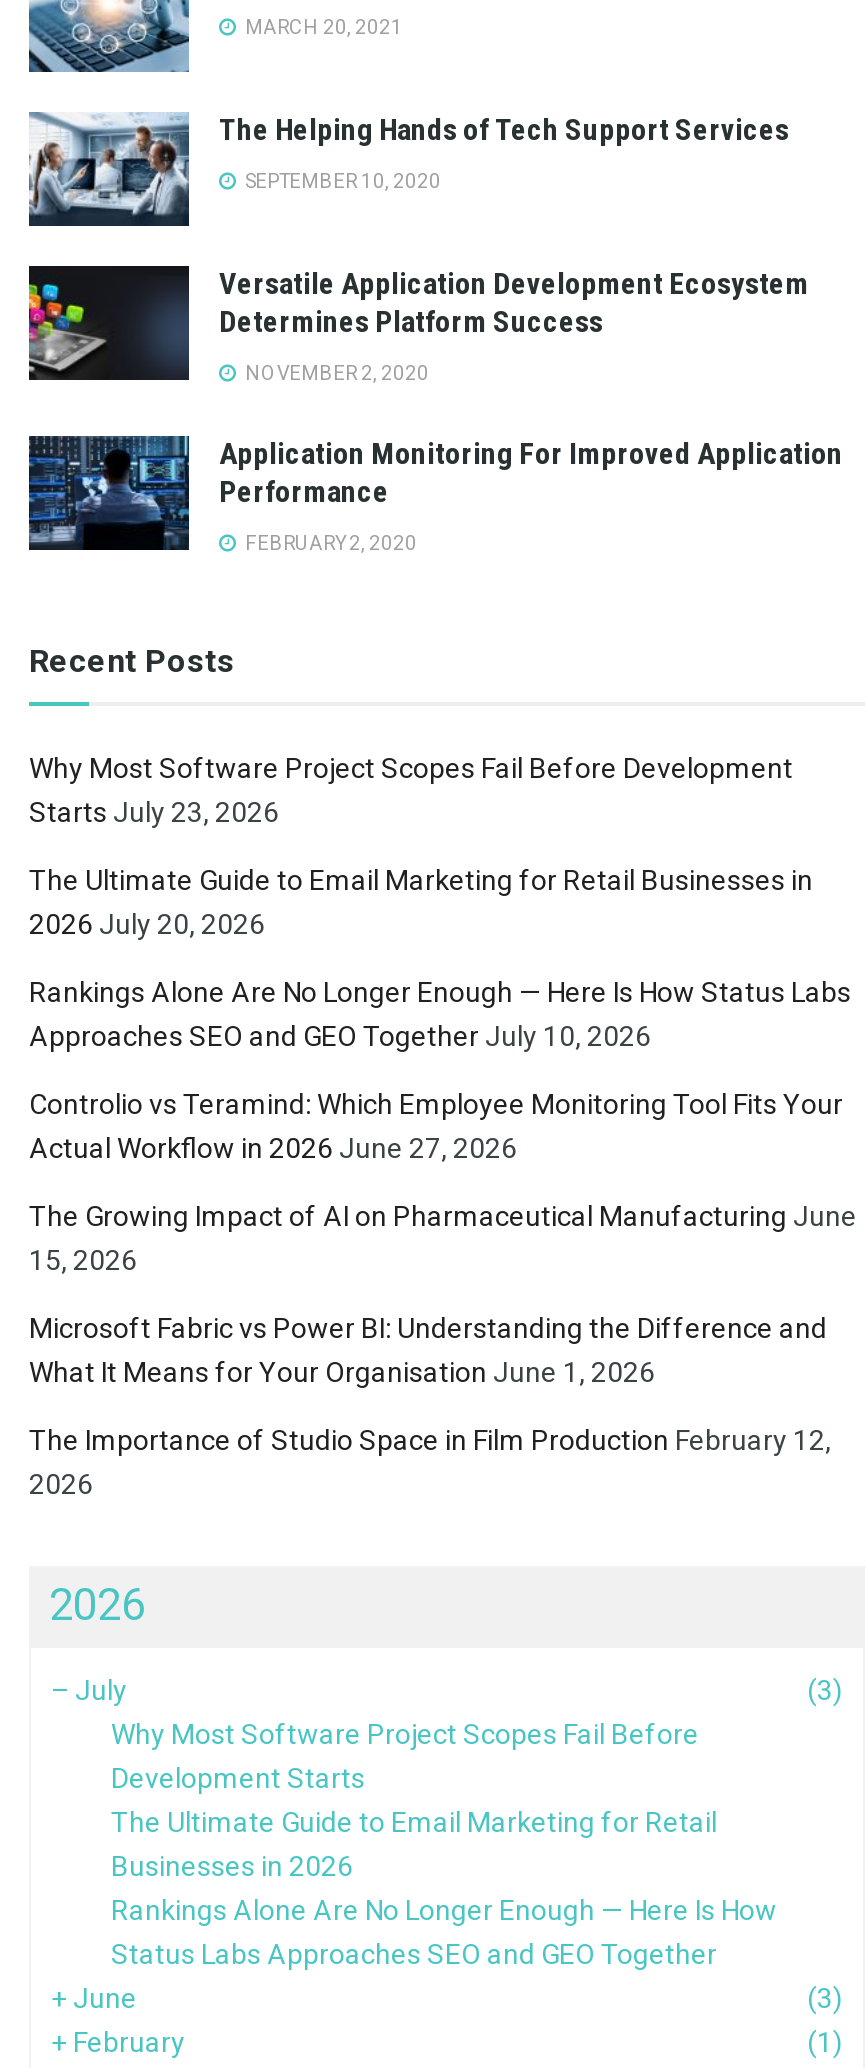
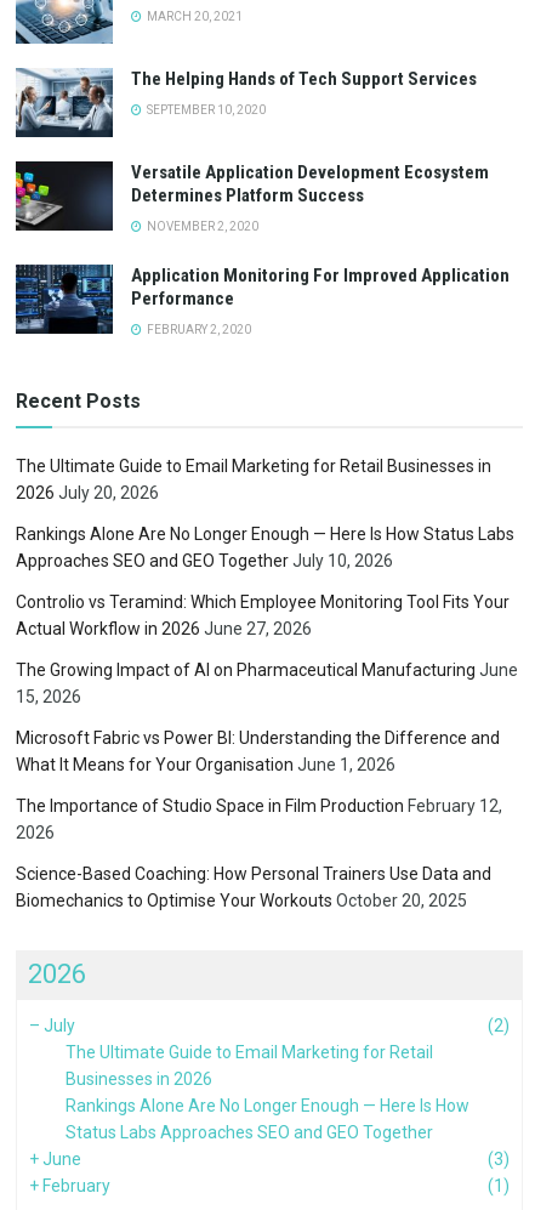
[29,752,793,828] Why Most Software Project Scopes Fail Before Development | Starts July 23, 2026 -> none
none -> [16,864,491,910] Science-Based Coaching: How Personal Trainers Use Data and | Biomechanics to Optimise Your Workouts October 20, 2025
[111,1674,843,1794] (3) | Why Most Software Project Scopes Fail Before | Development Starts -> [488,1016,510,1035] (2)

